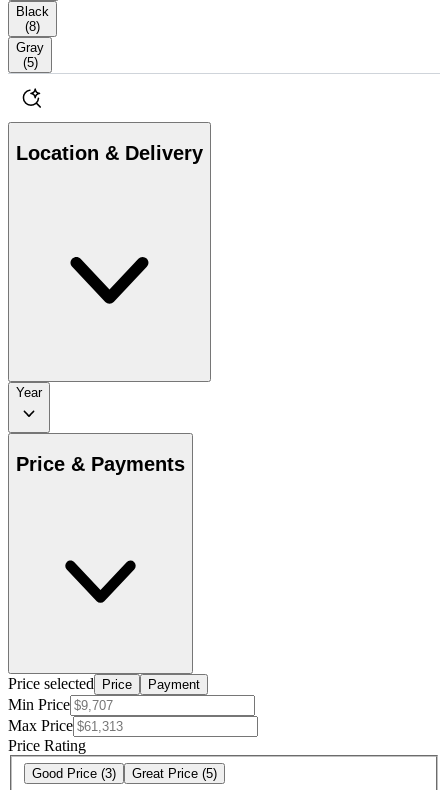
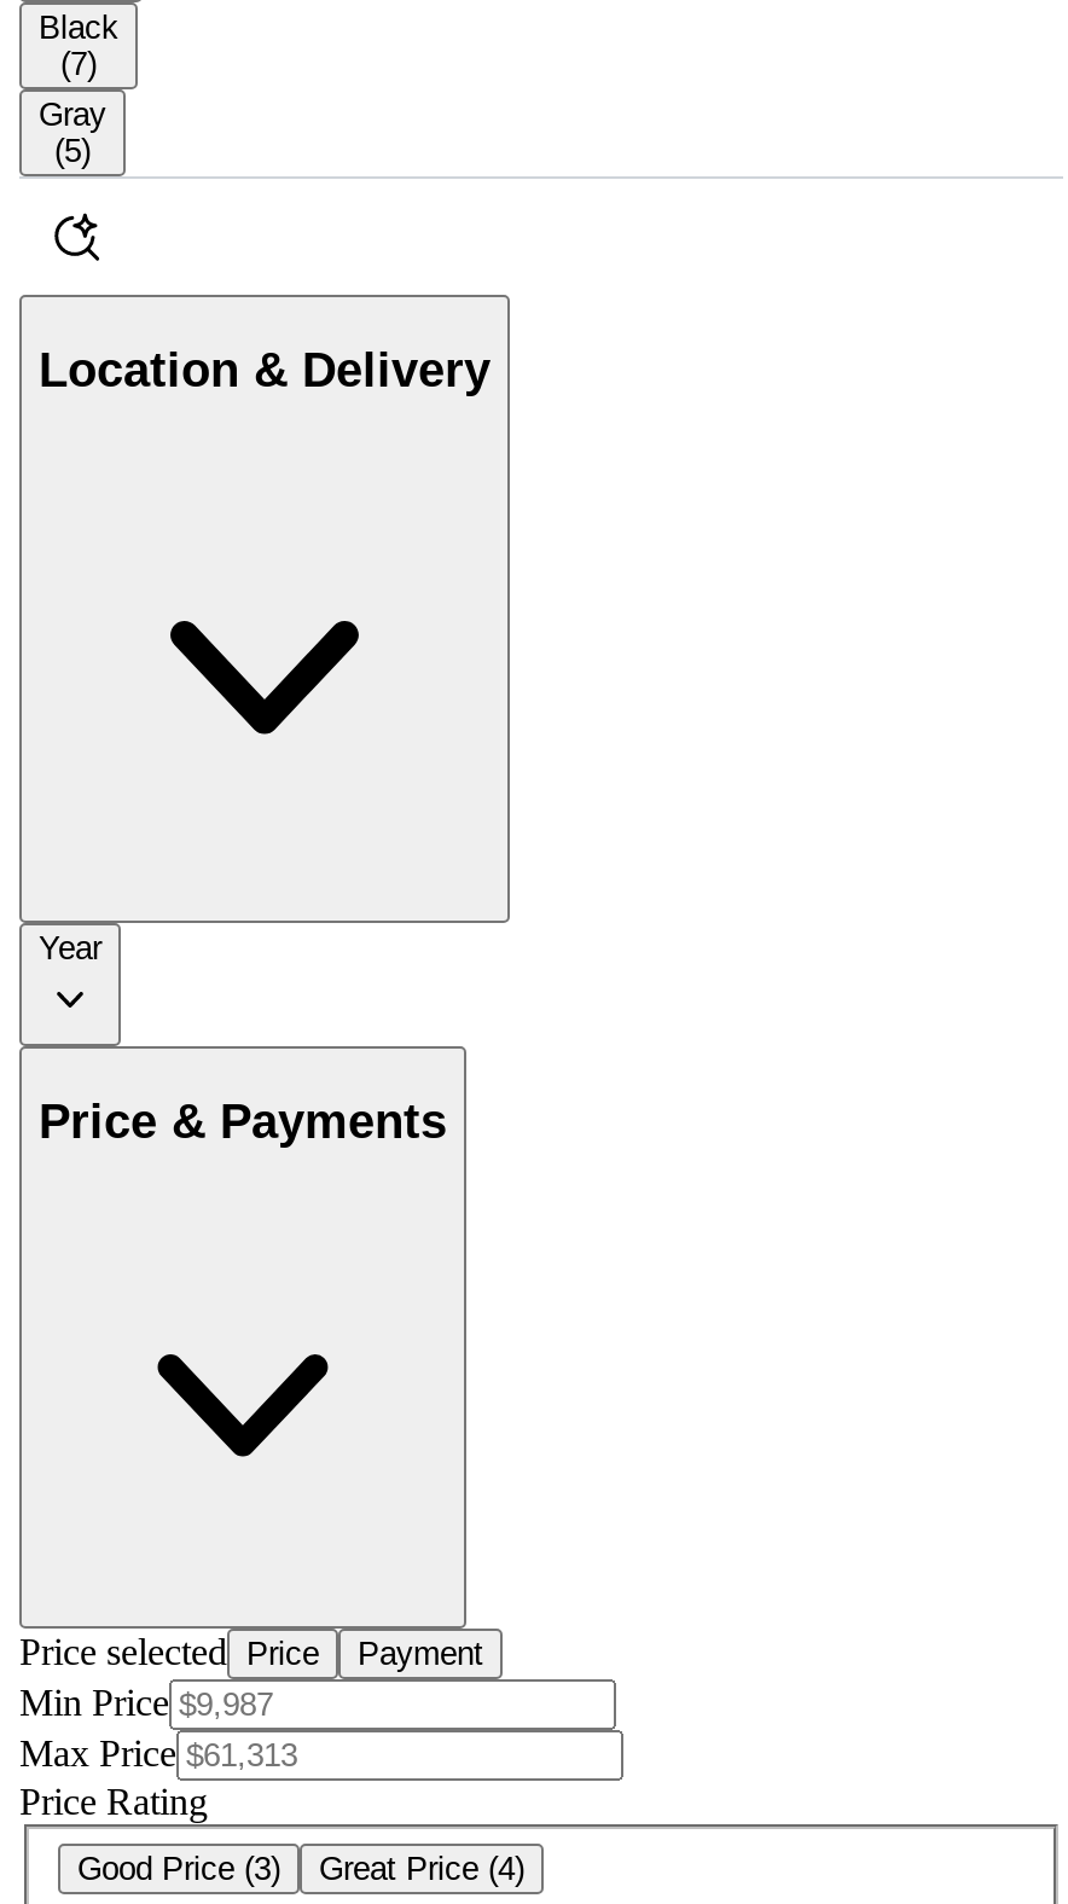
[25,19,40,34] (8) -> [60,46,97,82] (7)
[32,766,217,781] Good Price (3) Great Price (5) -> [77,1850,524,1887] Good Price (3) Great Price (4)

